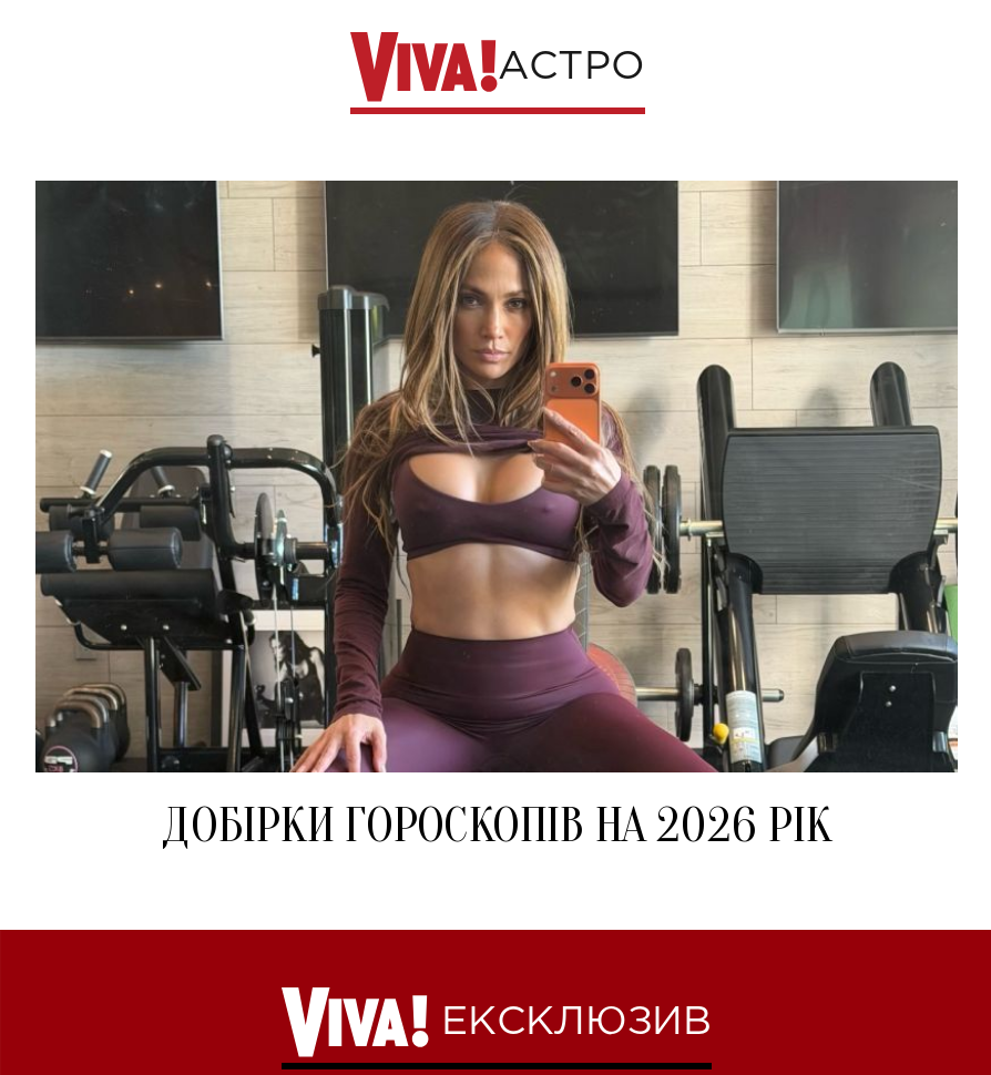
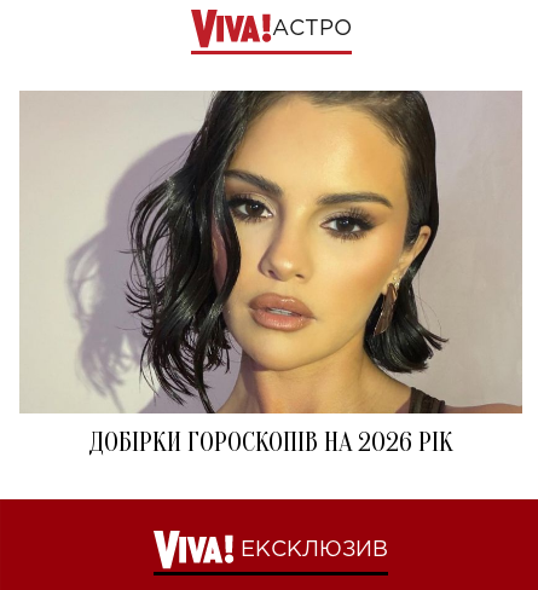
[33,180,958,774] [image] -> [19,89,522,415] [image]

